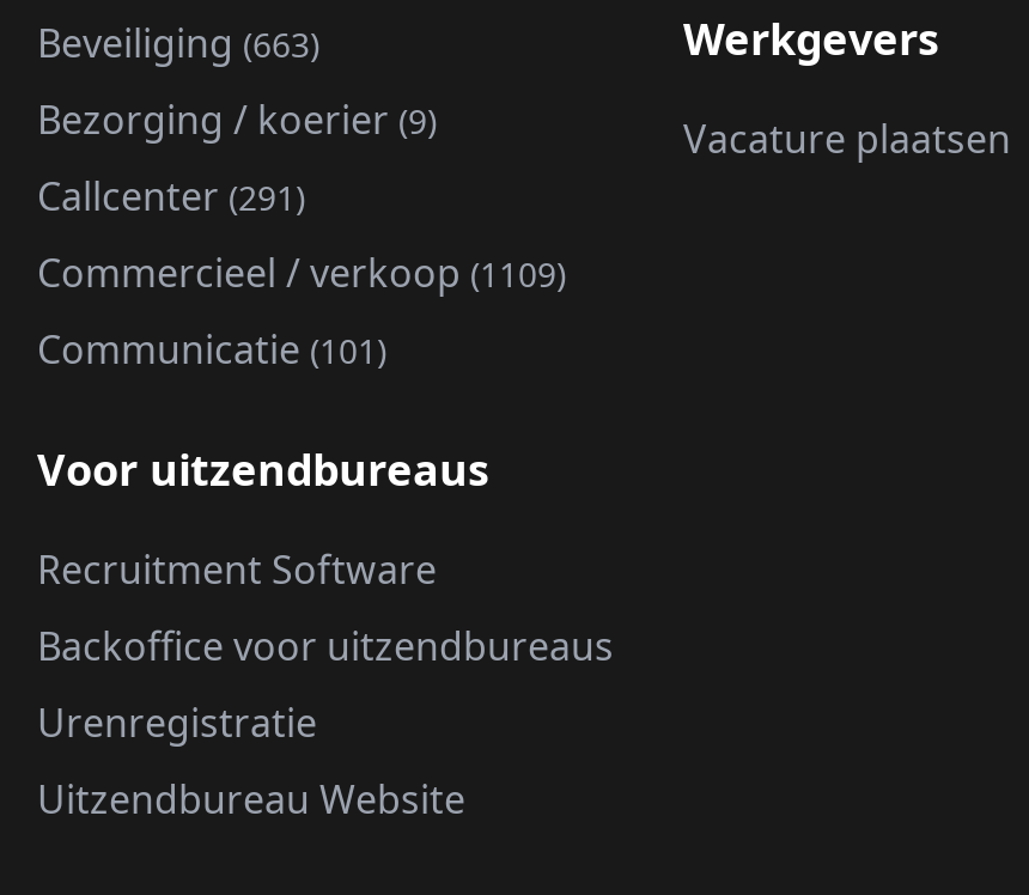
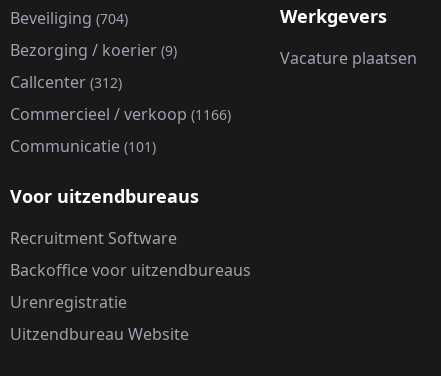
[37,17,319,70] Beveiliging (663) -> [10,7,128,29] Beveiliging (704)
[37,170,305,223] Callcenter (291) -> [10,71,122,93] Callcenter (312)
[37,247,566,300] Commercieel / verkoop (1109) -> [10,103,231,125] Commercieel / verkoop (1166)

